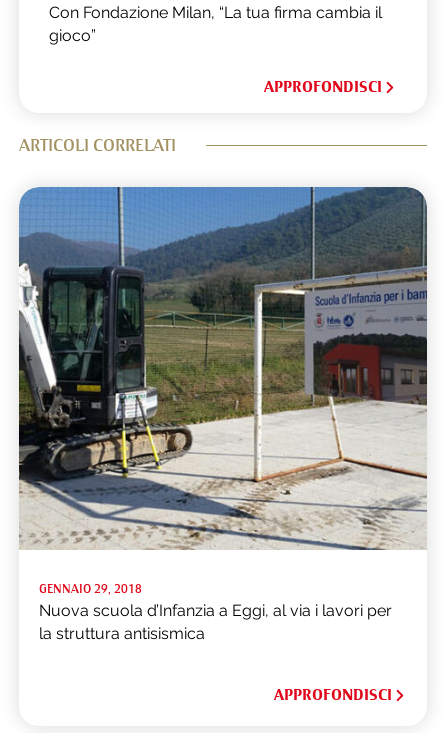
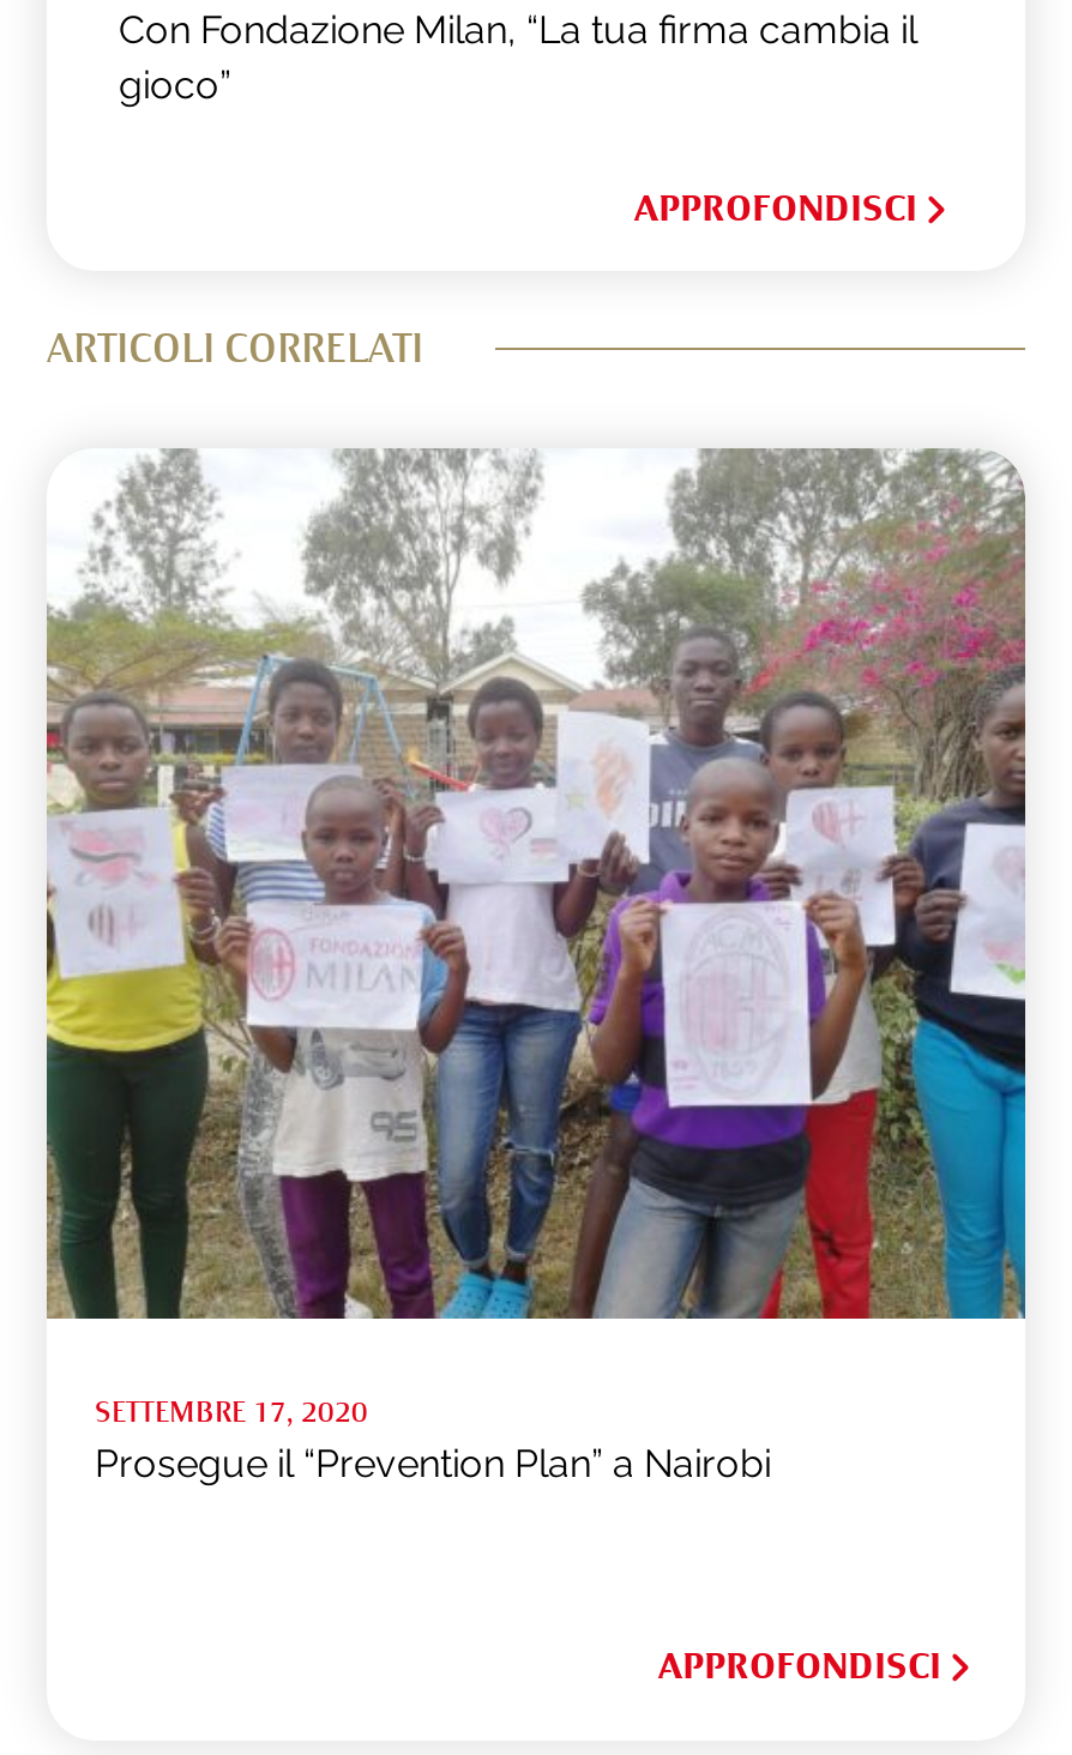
[18,186,428,643] [image] | GENNAIO 29, 2018 | Nuova scuola d’Infanzia a Eggi, al via i lavori per | la struttura antisismica -> [44,448,1028,1486] [image] | SETTEMBRE 17, 2020 | Prosegue il “Prevention Plan” a Nairobi

